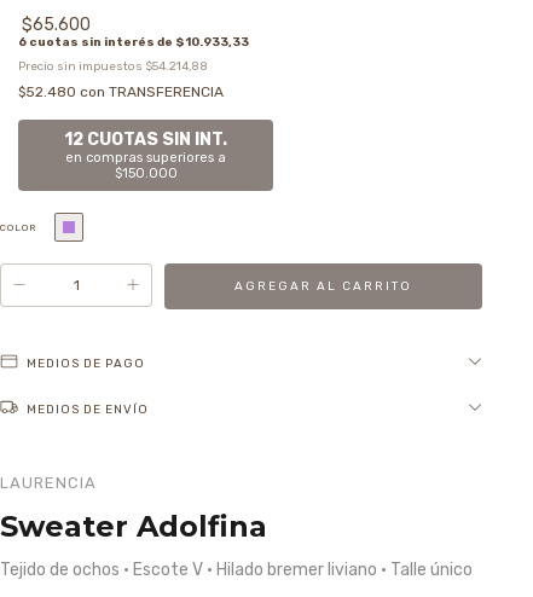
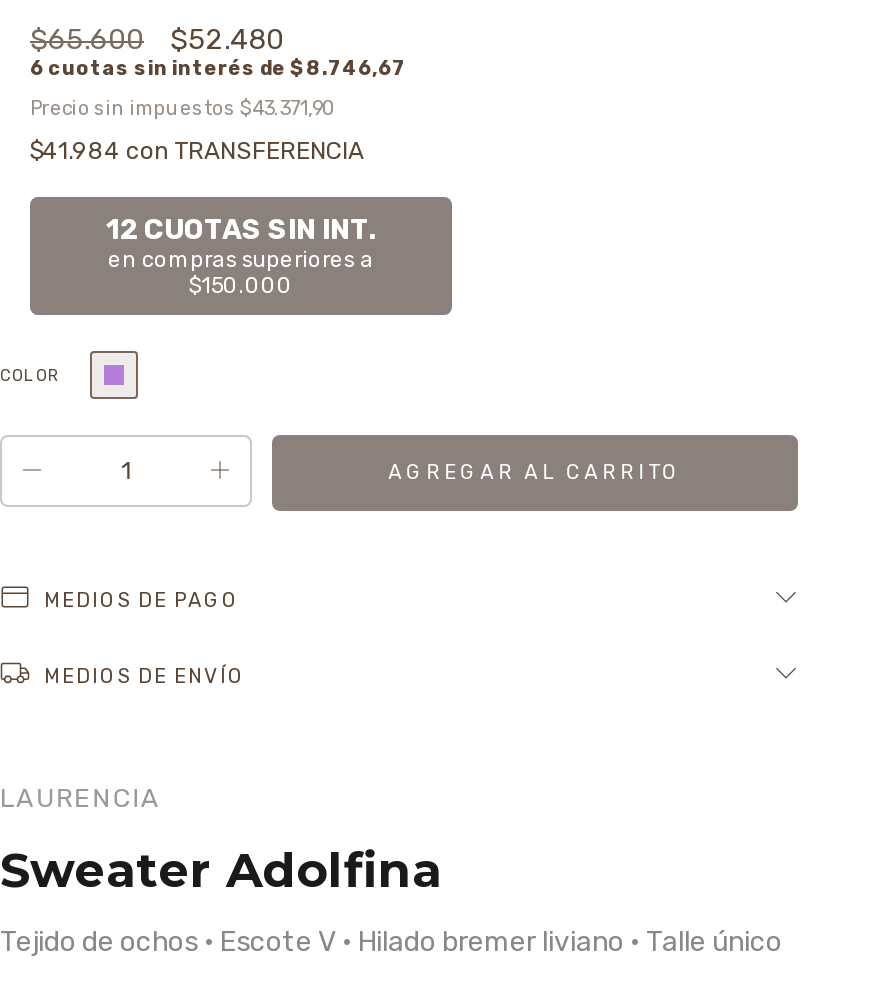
[18,35,249,49] 6 cuotas sin interés de $10.933,33 -> [30,22,406,80] $52.480 | 6 cuotas sin interés de $8.746,67
[18,59,208,73] Precio sin impuestos $54.214,88 -> [30,96,336,120] Precio sin impuestos $43.371,90
[18,83,224,100] $52.480 con TRANSFERENCIA -> [30,136,364,164] $41.984 con TRANSFERENCIA

